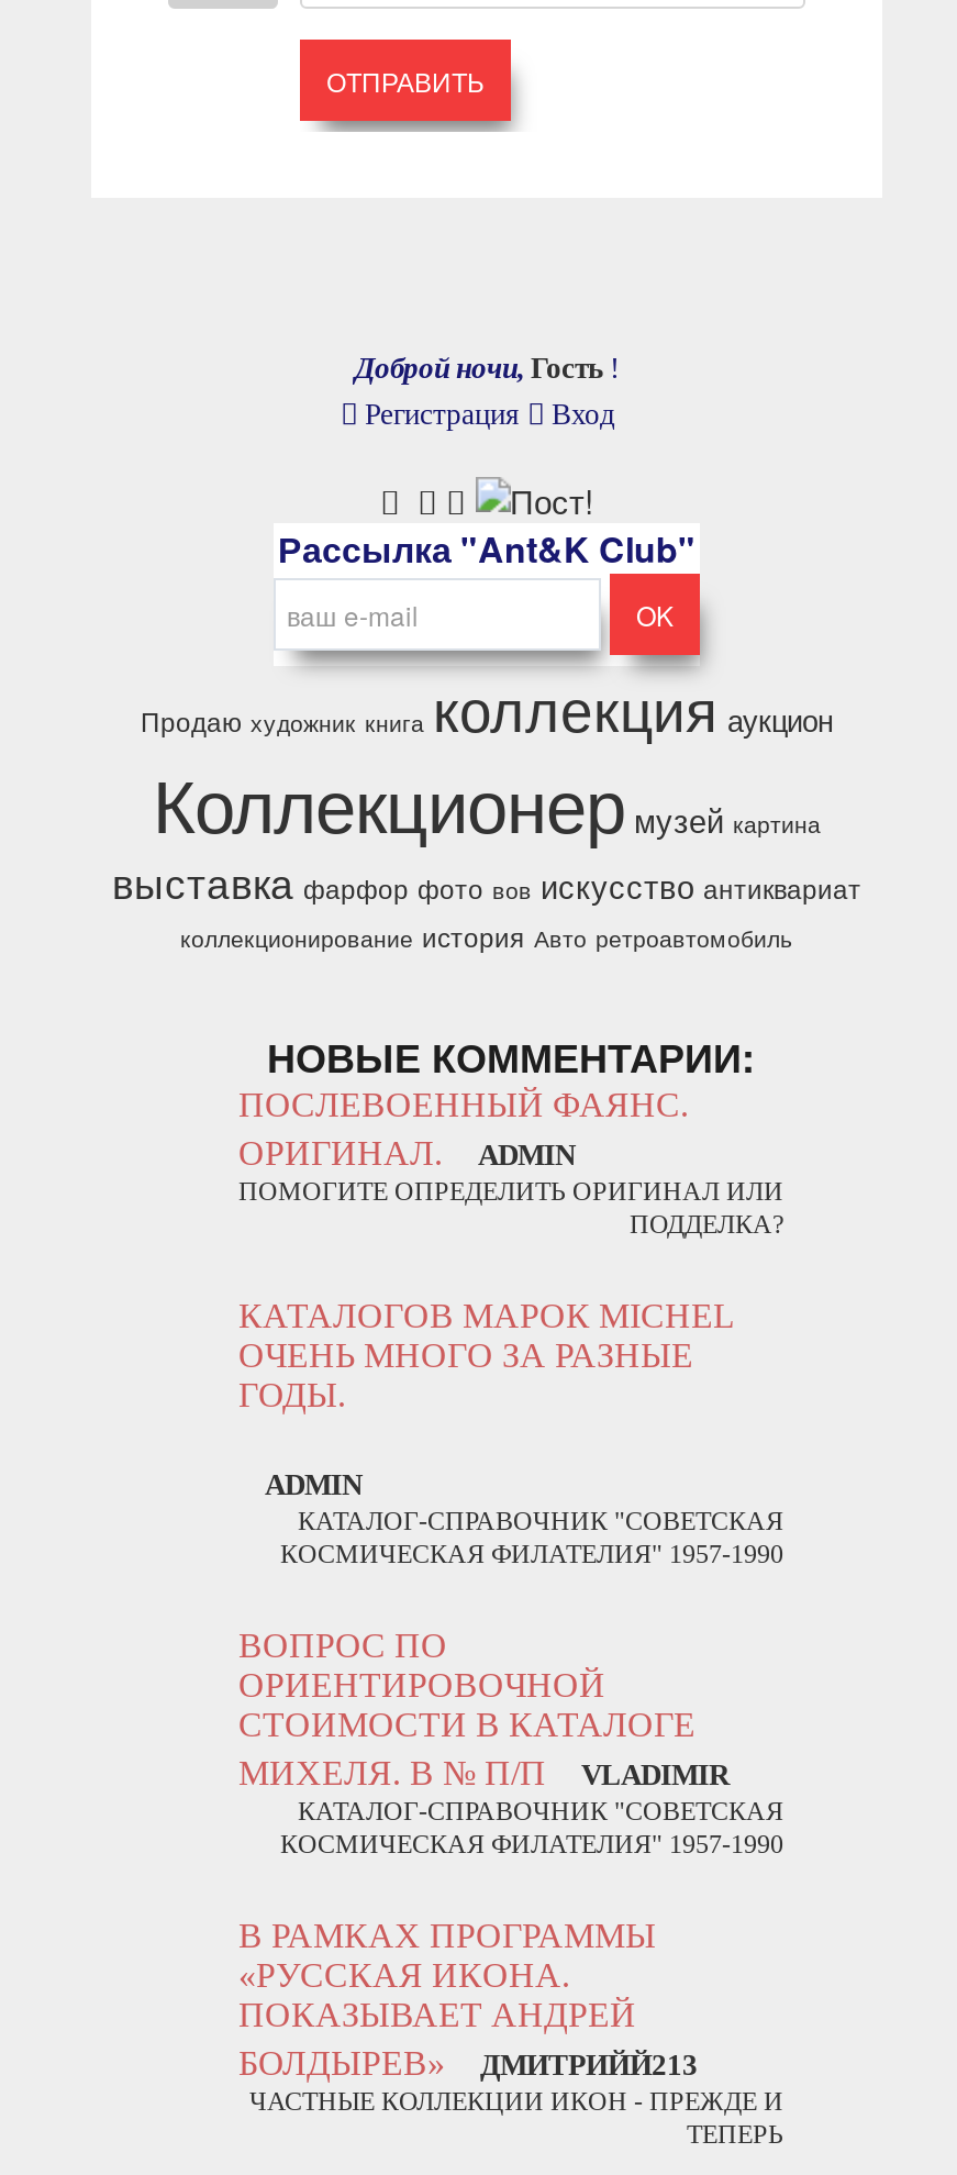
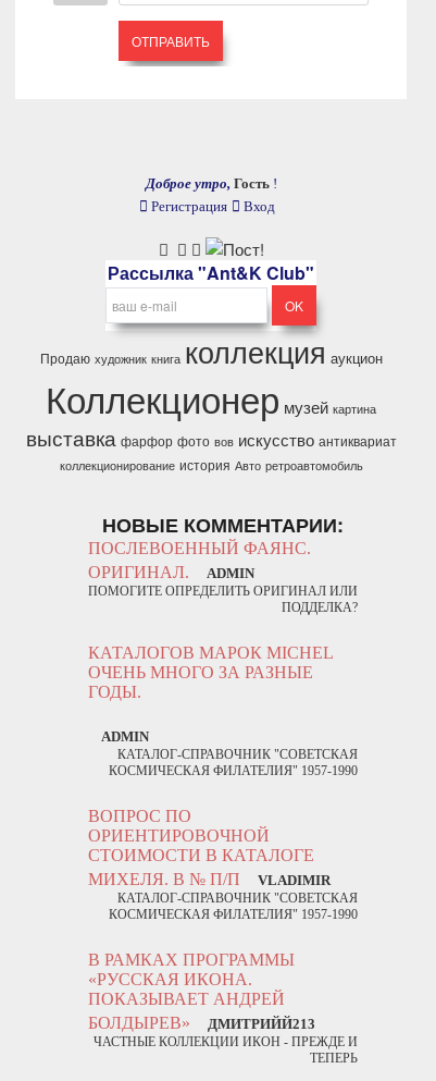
[355,352,619,385] Доброй ночи, Гость ! -> [145,175,277,192] Доброе утро, Гость !

